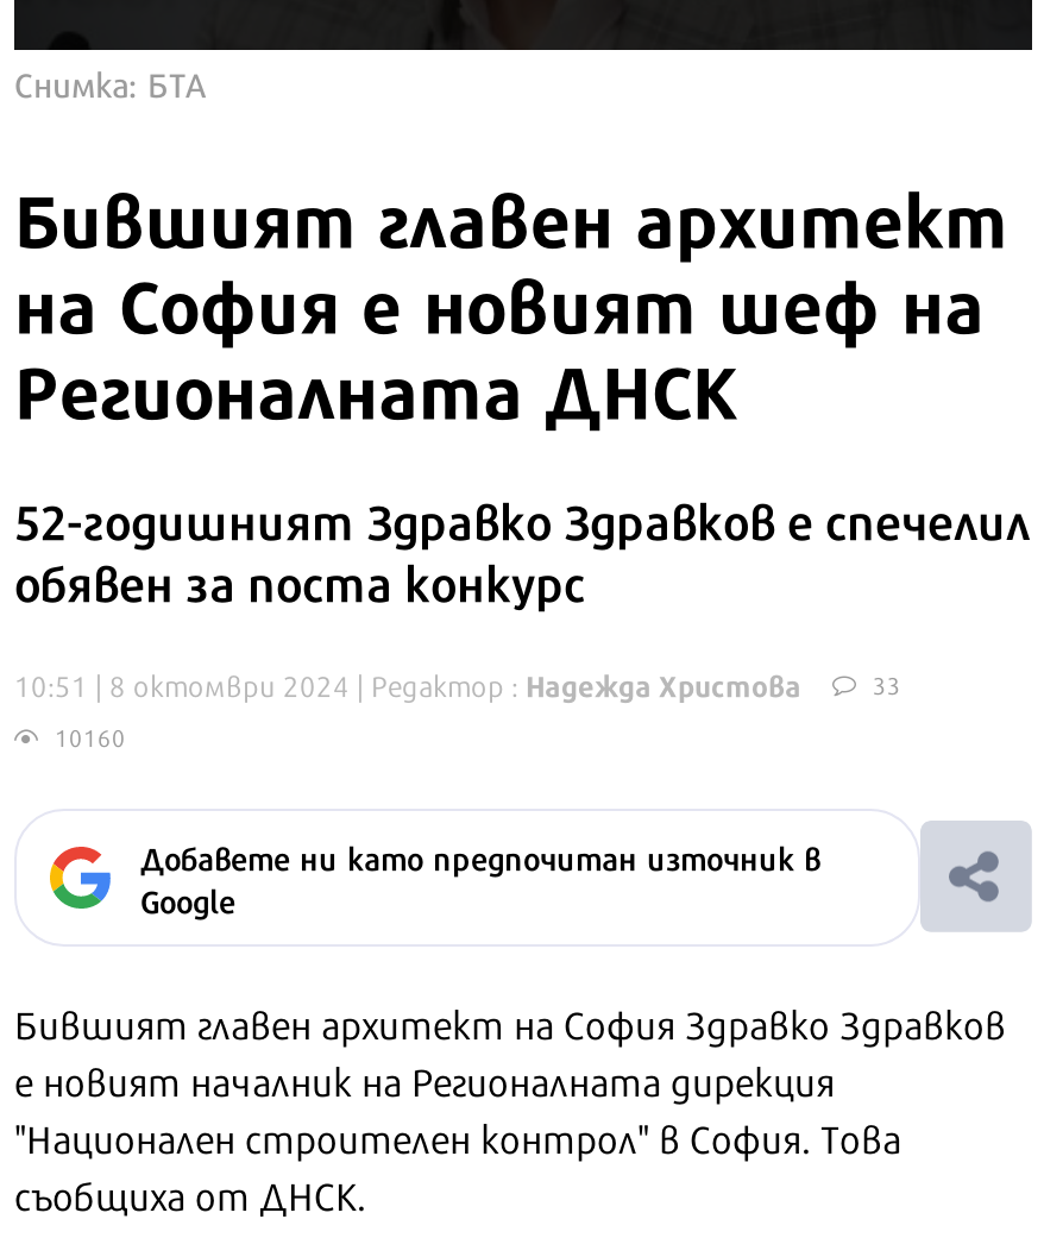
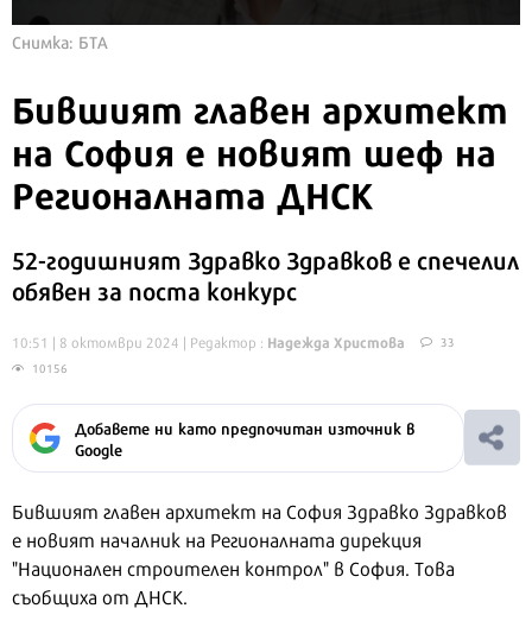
[55,717,126,753] 10160 -> [32,358,68,376] 10156

